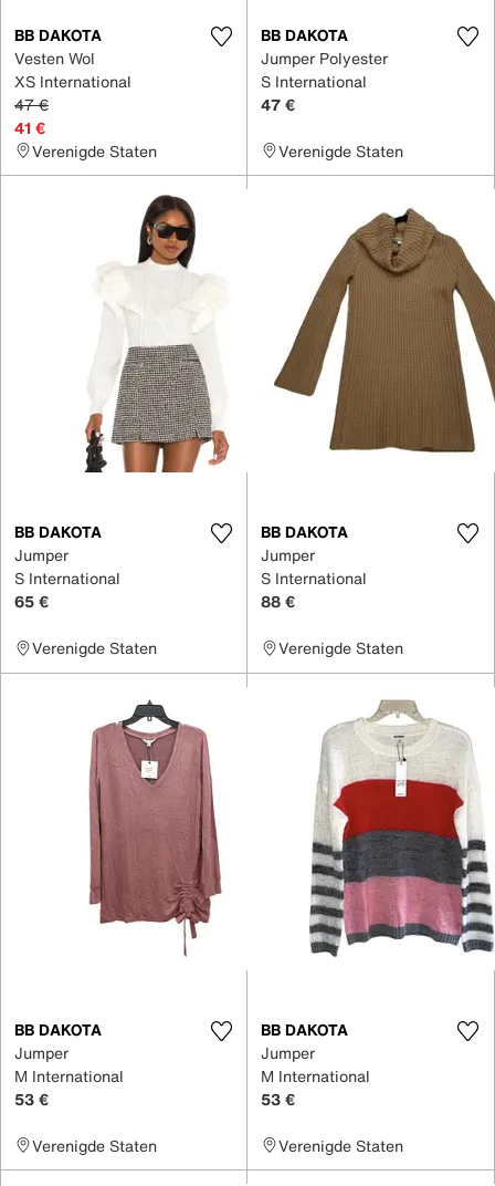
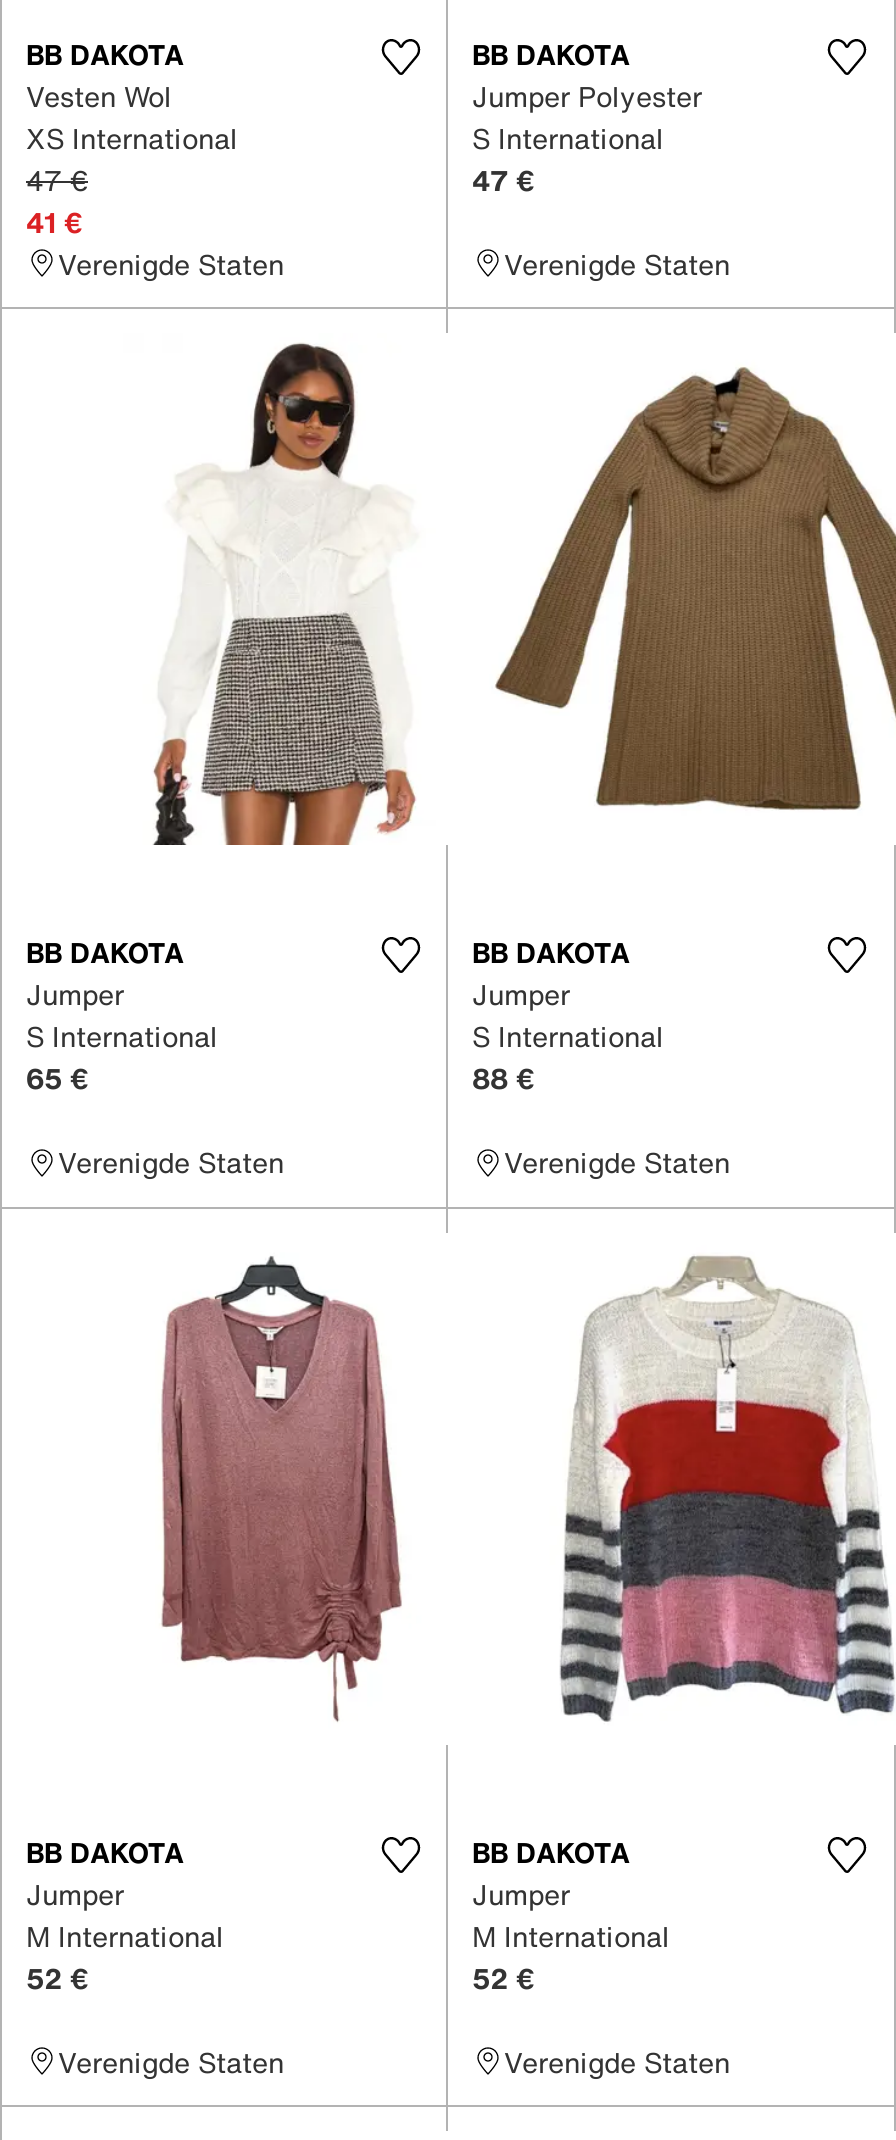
[14,1087,49,1110] 53 € -> [26,1956,88,1998] 52 €
[261,1087,295,1110] 53 € -> [472,1956,534,1998] 52 €

